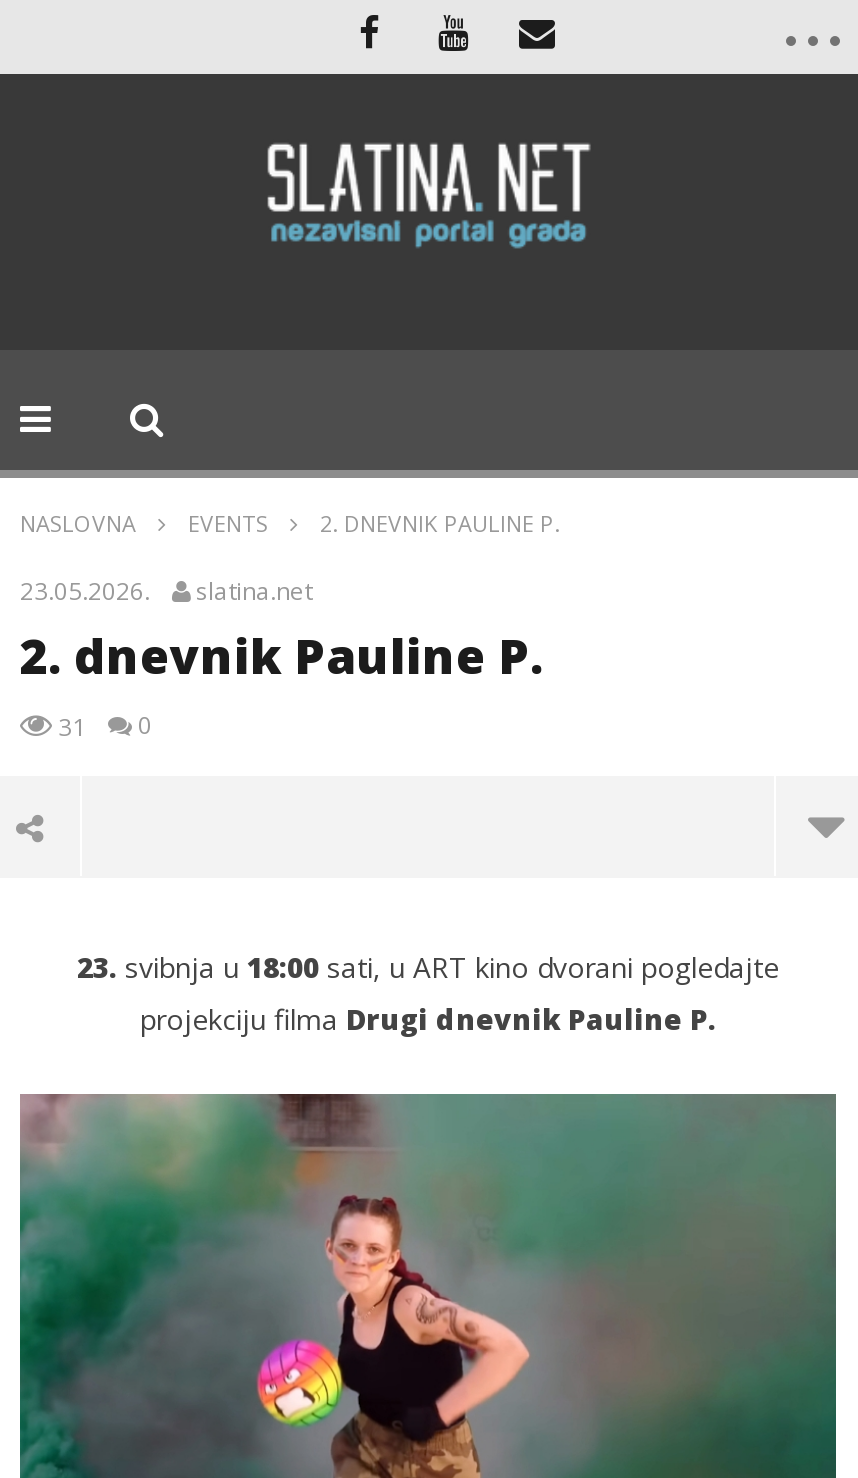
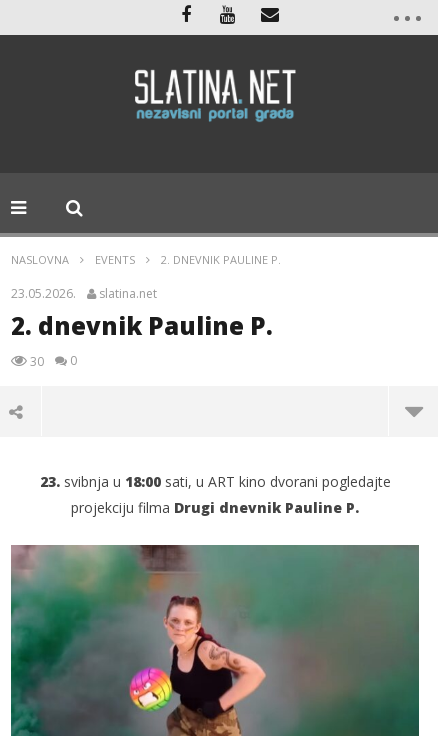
[58,708,152,744] 31 0 -> [30,352,77,370] 30 0

